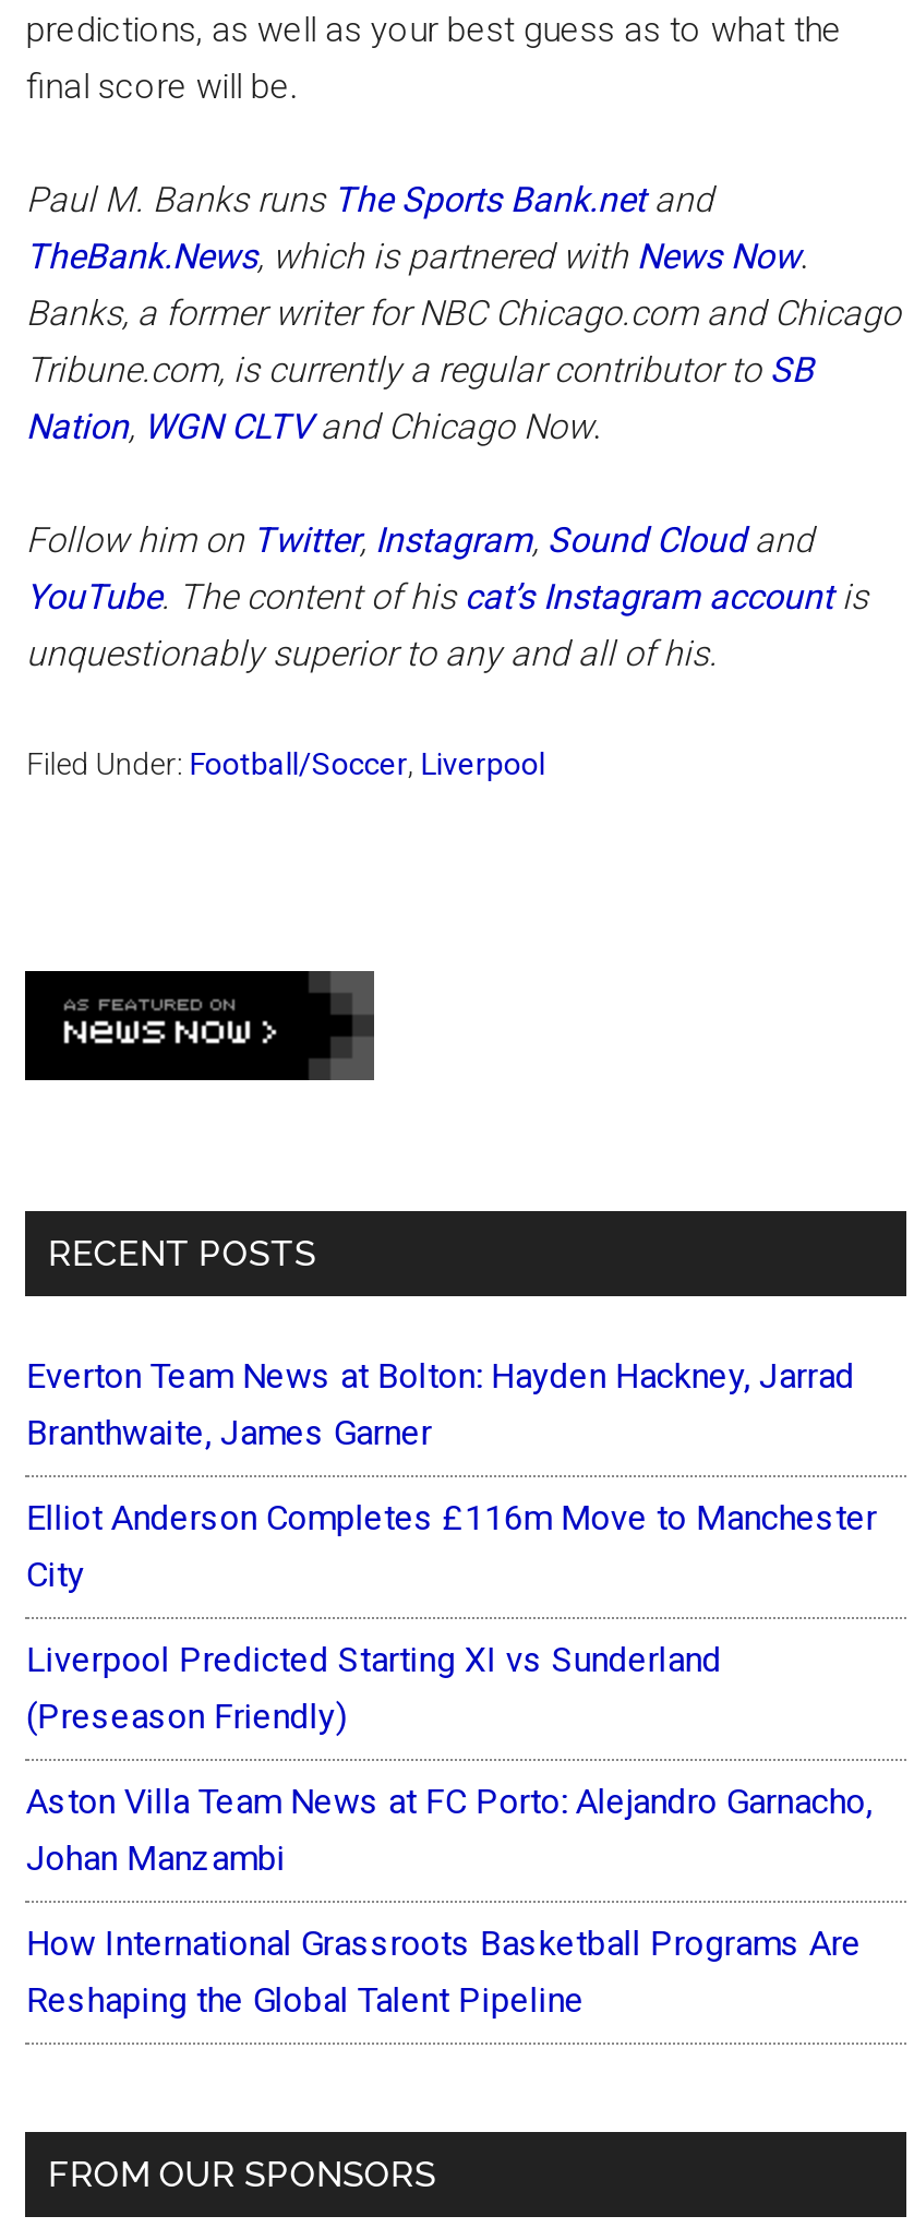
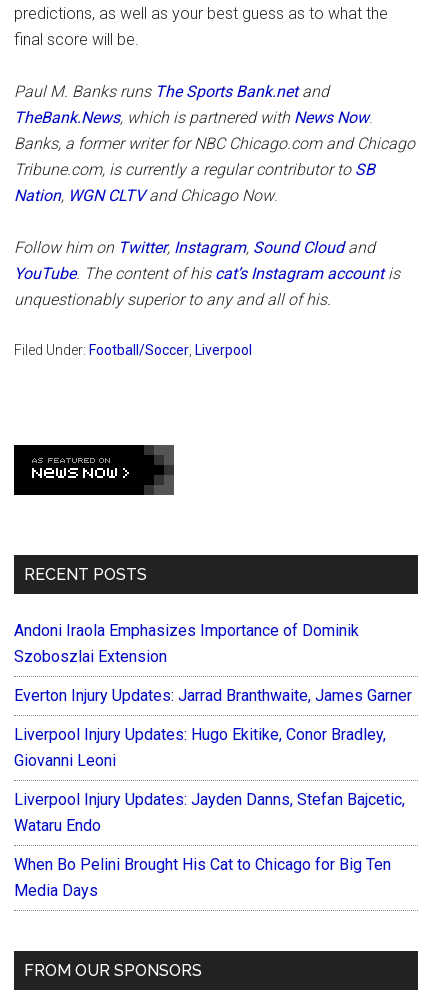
[26,1355,855,1453] Everton Team News at Bolton: Hayden Hackney, Jarrad | Branthwaite, James Garner -> [14,621,359,666] Andoni Iraola Emphasizes Importance of Dominik | Szoboszlai Extension
[26,1497,877,1595] Elliot Anderson Completes £116m Move to Manchester | City -> [14,686,412,705] Everton Injury Updates: Jarrad Branthwaite, James Garner
[26,1639,722,1737] Liverpool Predicted Starting XI vs Sunderland | (Preseason Friendly) -> [14,725,386,770] Liverpool Injury Updates: Hugo Ekitike, Conor Bradley, | Giovanni Leoni
[26,1781,872,1879] Aston Villa Team News at FC Porto: Alejandro Garnacho, | Johan Manzambi -> [14,790,405,835] Liverpool Injury Updates: Jayden Danns, Stefan Bajcetic, | Wataru Endo
[26,1922,861,2021] How International Grassroots Basketball Programs Are | Reshaping the Global Talent Pipeline -> [14,855,391,900] When Bo Pelini Brought His Cat to Chicago for Big Ten | Media Days

